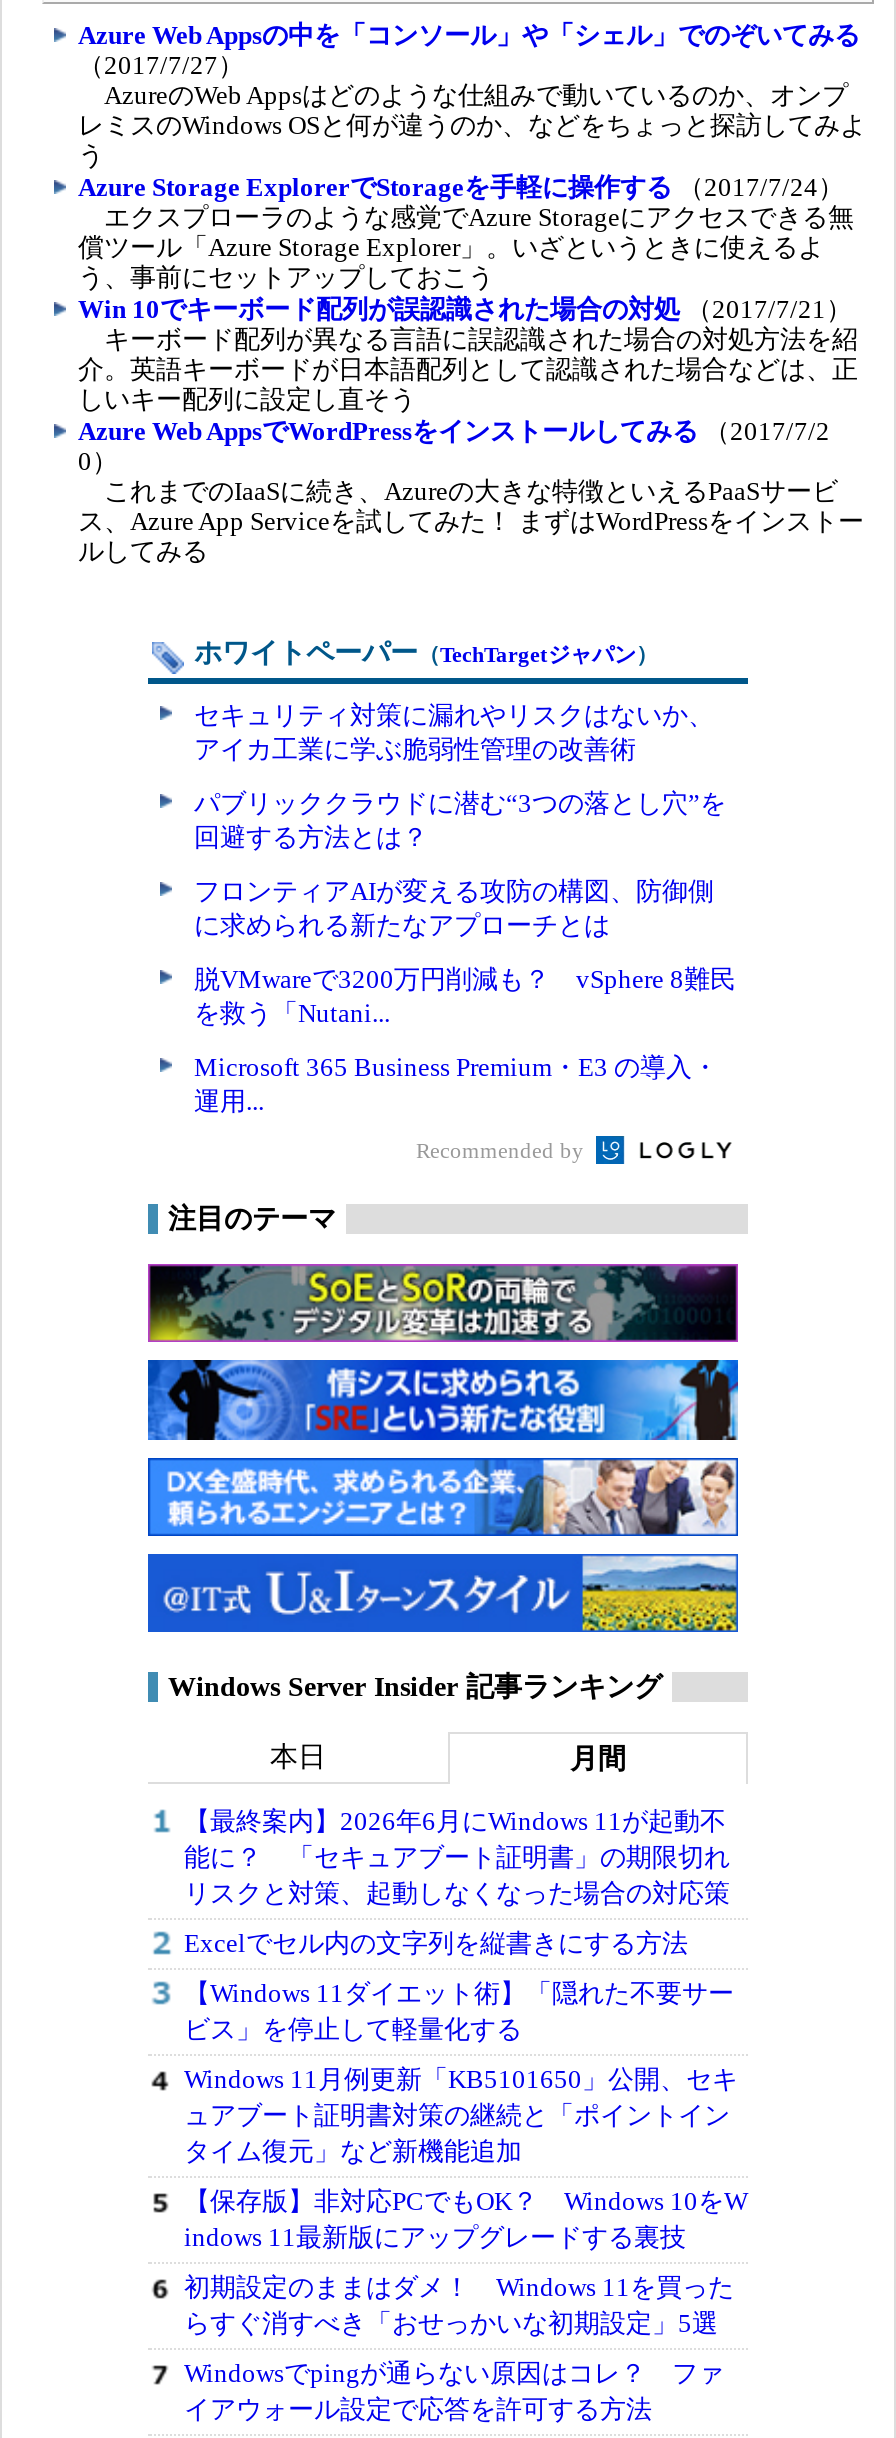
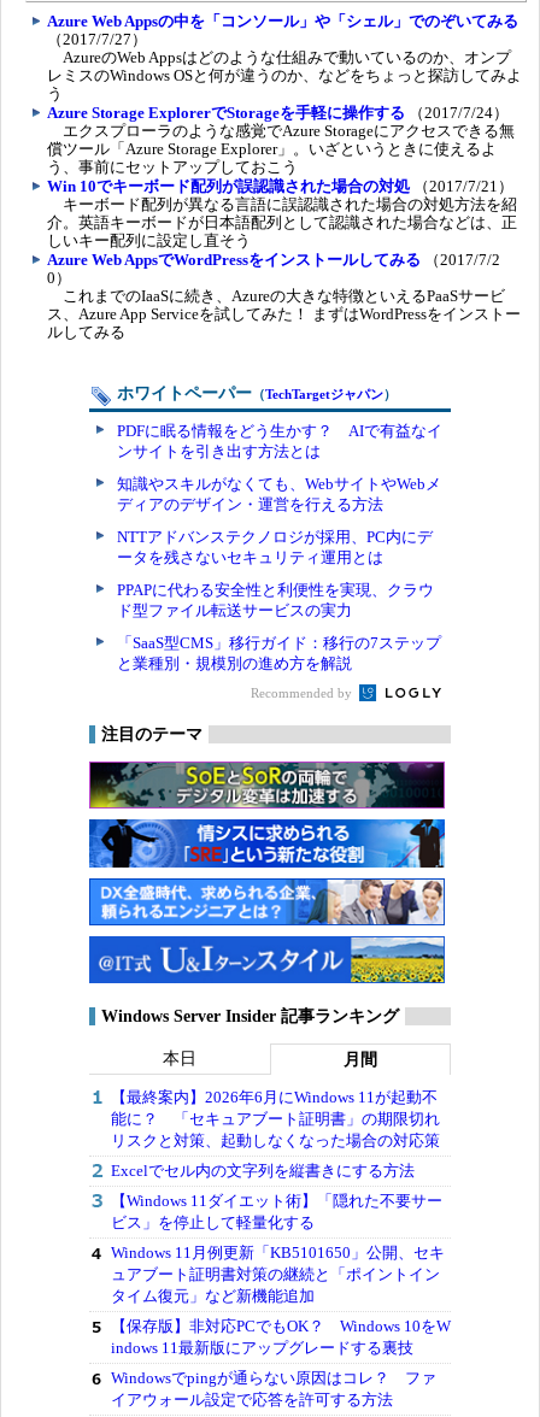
[194,699,714,763] セキュリティ対策に漏れやリスクはないか、 | アイカ工業に学ぶ脆弱性管理の改善術 -> [117,421,442,460] PDFに眠る情報をどう生かす？ AIで有益なイ | ンサイトを引き出す方法とは
[194,787,726,851] パブリッククラウドに潜む“3つの落とし穴”を | 回避する方法とは？ -> [117,474,441,513] 知識やスキルがなくても、WebサイトやWebメ | ディアのデザイン・運営を行える方法
[194,875,714,939] フロンティアAIが変える攻防の構図、防御側 | に求められる新たなアプローチとは -> [117,527,433,566] NTTアドバンステクノロジが採用、PC内にデ | ータを残さないセキュリティ運用とは
[194,963,736,1027] 脱VMwareで3200万円削減も？ vSphere 8難民 | を救う「Nutani... -> [117,580,434,619] PPAPに代わる安全性と利便性を実現、クラウ | ド型ファイル転送サービスの実力
[194,1051,718,1115] Microsoft 365 Business Premium・E3 の導入・ | 運用... -> [117,633,441,672] 「SaaS型CMS」移行ガイド：移行の7ステップ | と業種別・規模別の進め方を解説
[184,2273,734,2339] 初期設定のままはダメ！ Windows 11を買った | らすぐ消すべき「おせっかいな初期設定」5選 -> none

